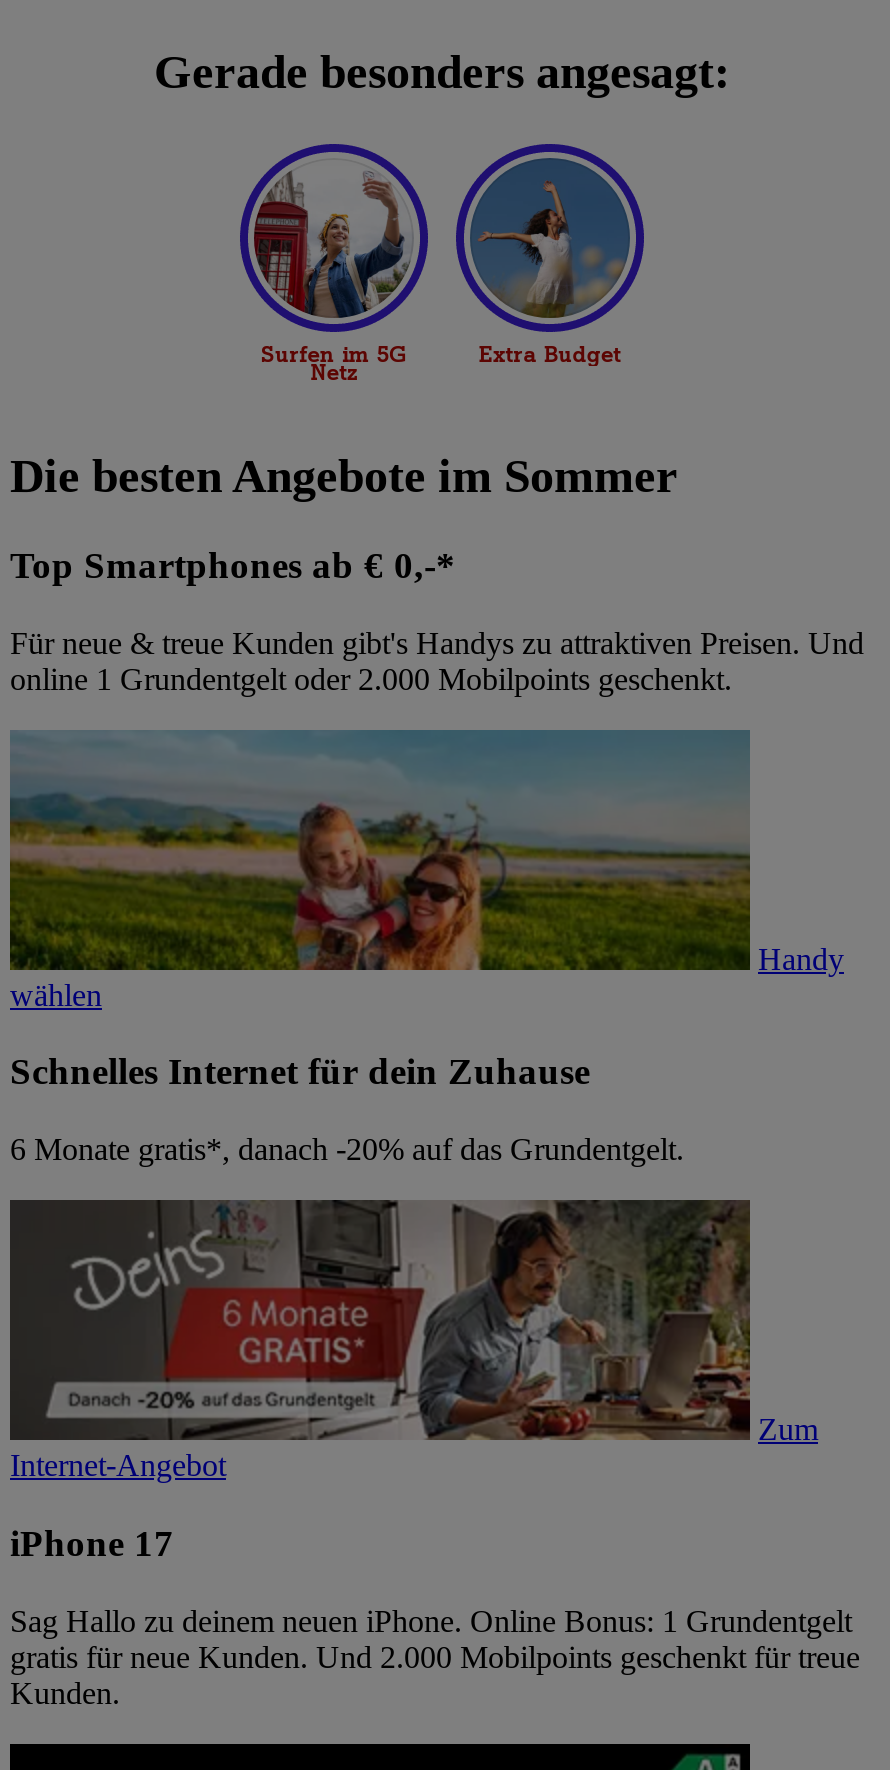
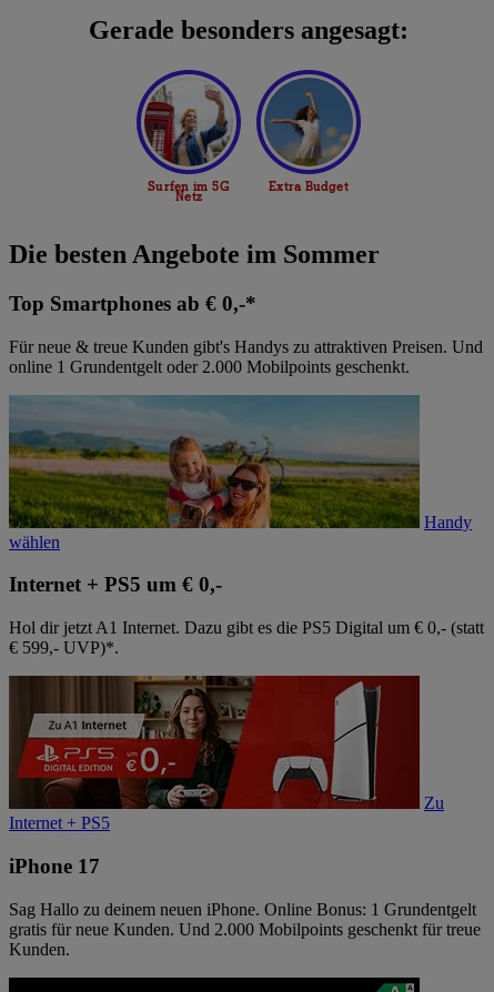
[10,1051,590,1093] Schnelles Internet für dein Zuhause -> [9,573,222,596] Internet + PS5 um € 0,-
[10,1132,684,1166] 6 Monate gratis*, danach -20% auf das Grundentgelt. -> [9,618,484,657] Hol dir jetzt A1 Internet. Dazu gibt es die PS5 Digital um € 0,- (statt | € 599,- UVP)*.
[10,1198,818,1482] [image] | Zum | Internet-Angebot -> [9,675,444,832] [image] | Zu | Internet + PS5

